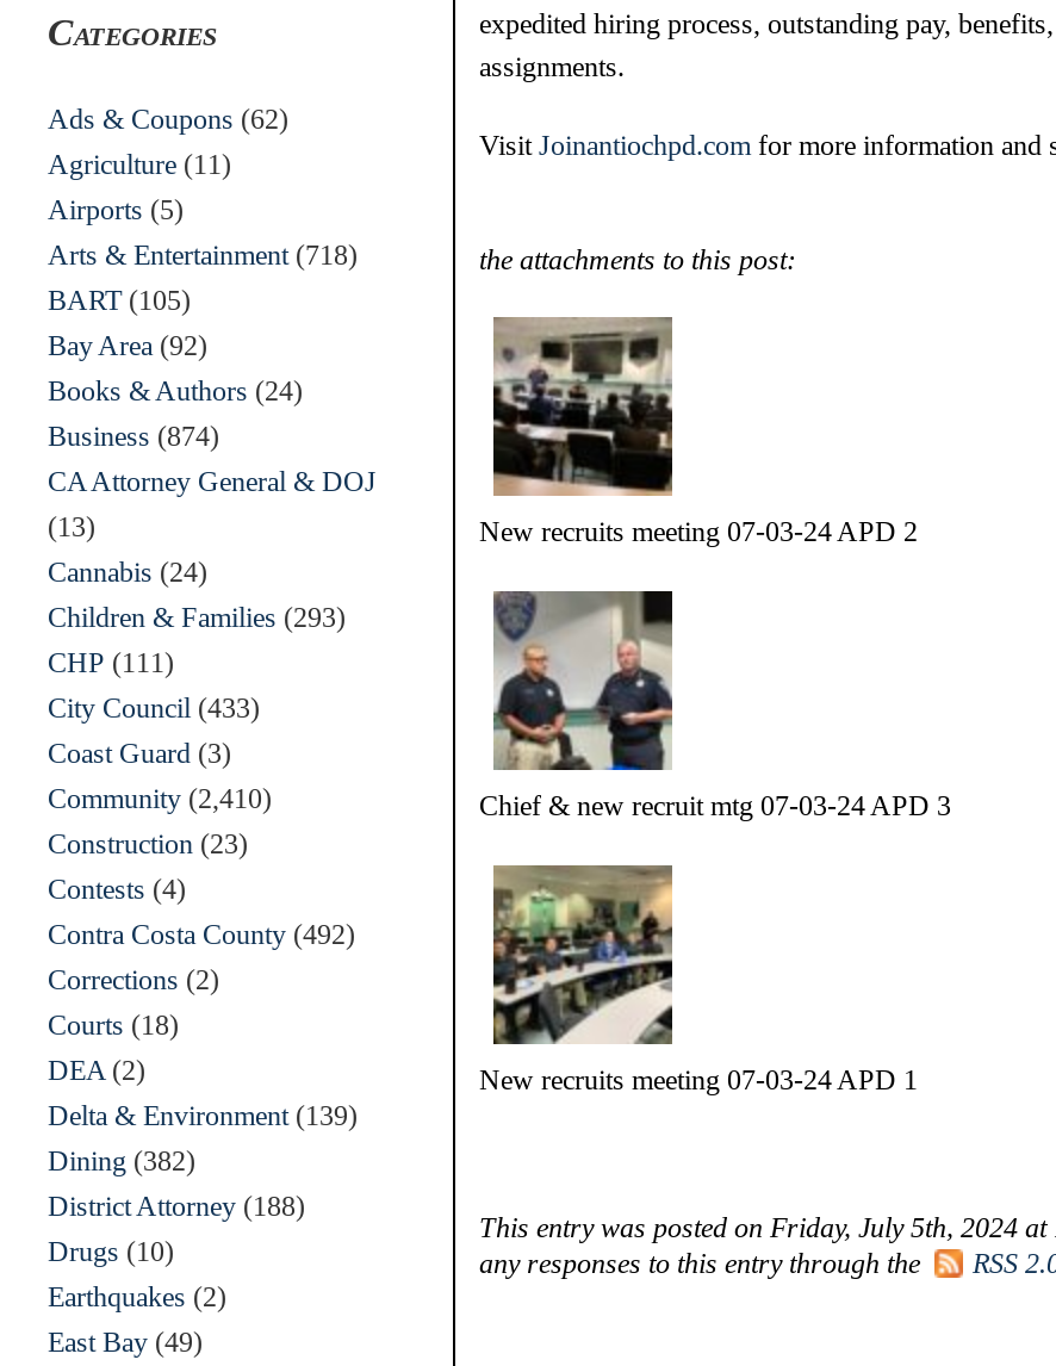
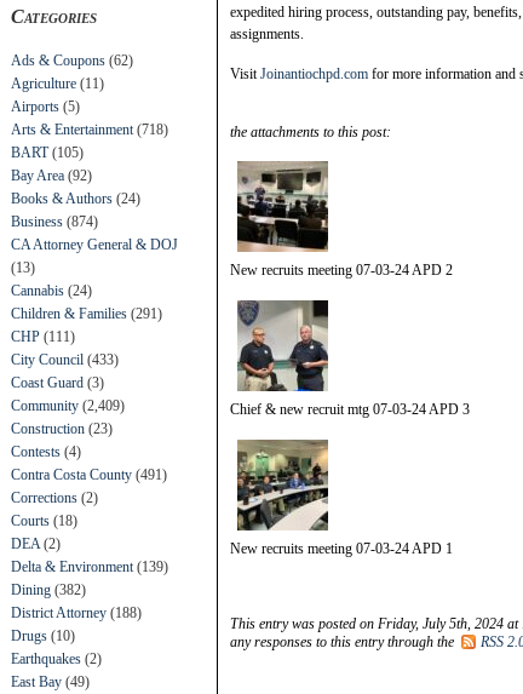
[48,601,346,634] Children & Families (293) -> [11,305,162,322] Children & Families (291)
[48,782,272,815] Community (2,410) -> [11,397,125,414] Community (2,409)
[48,918,355,951] Contra Costa County (492) -> [11,466,167,483] Contra Costa County (491)

